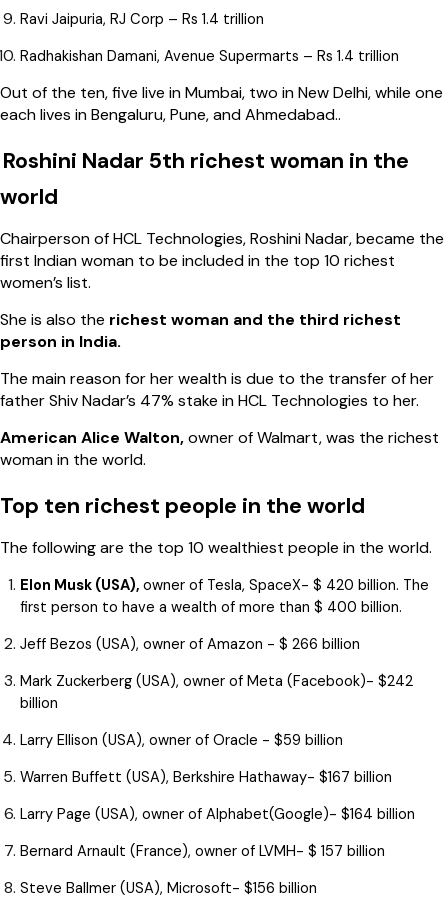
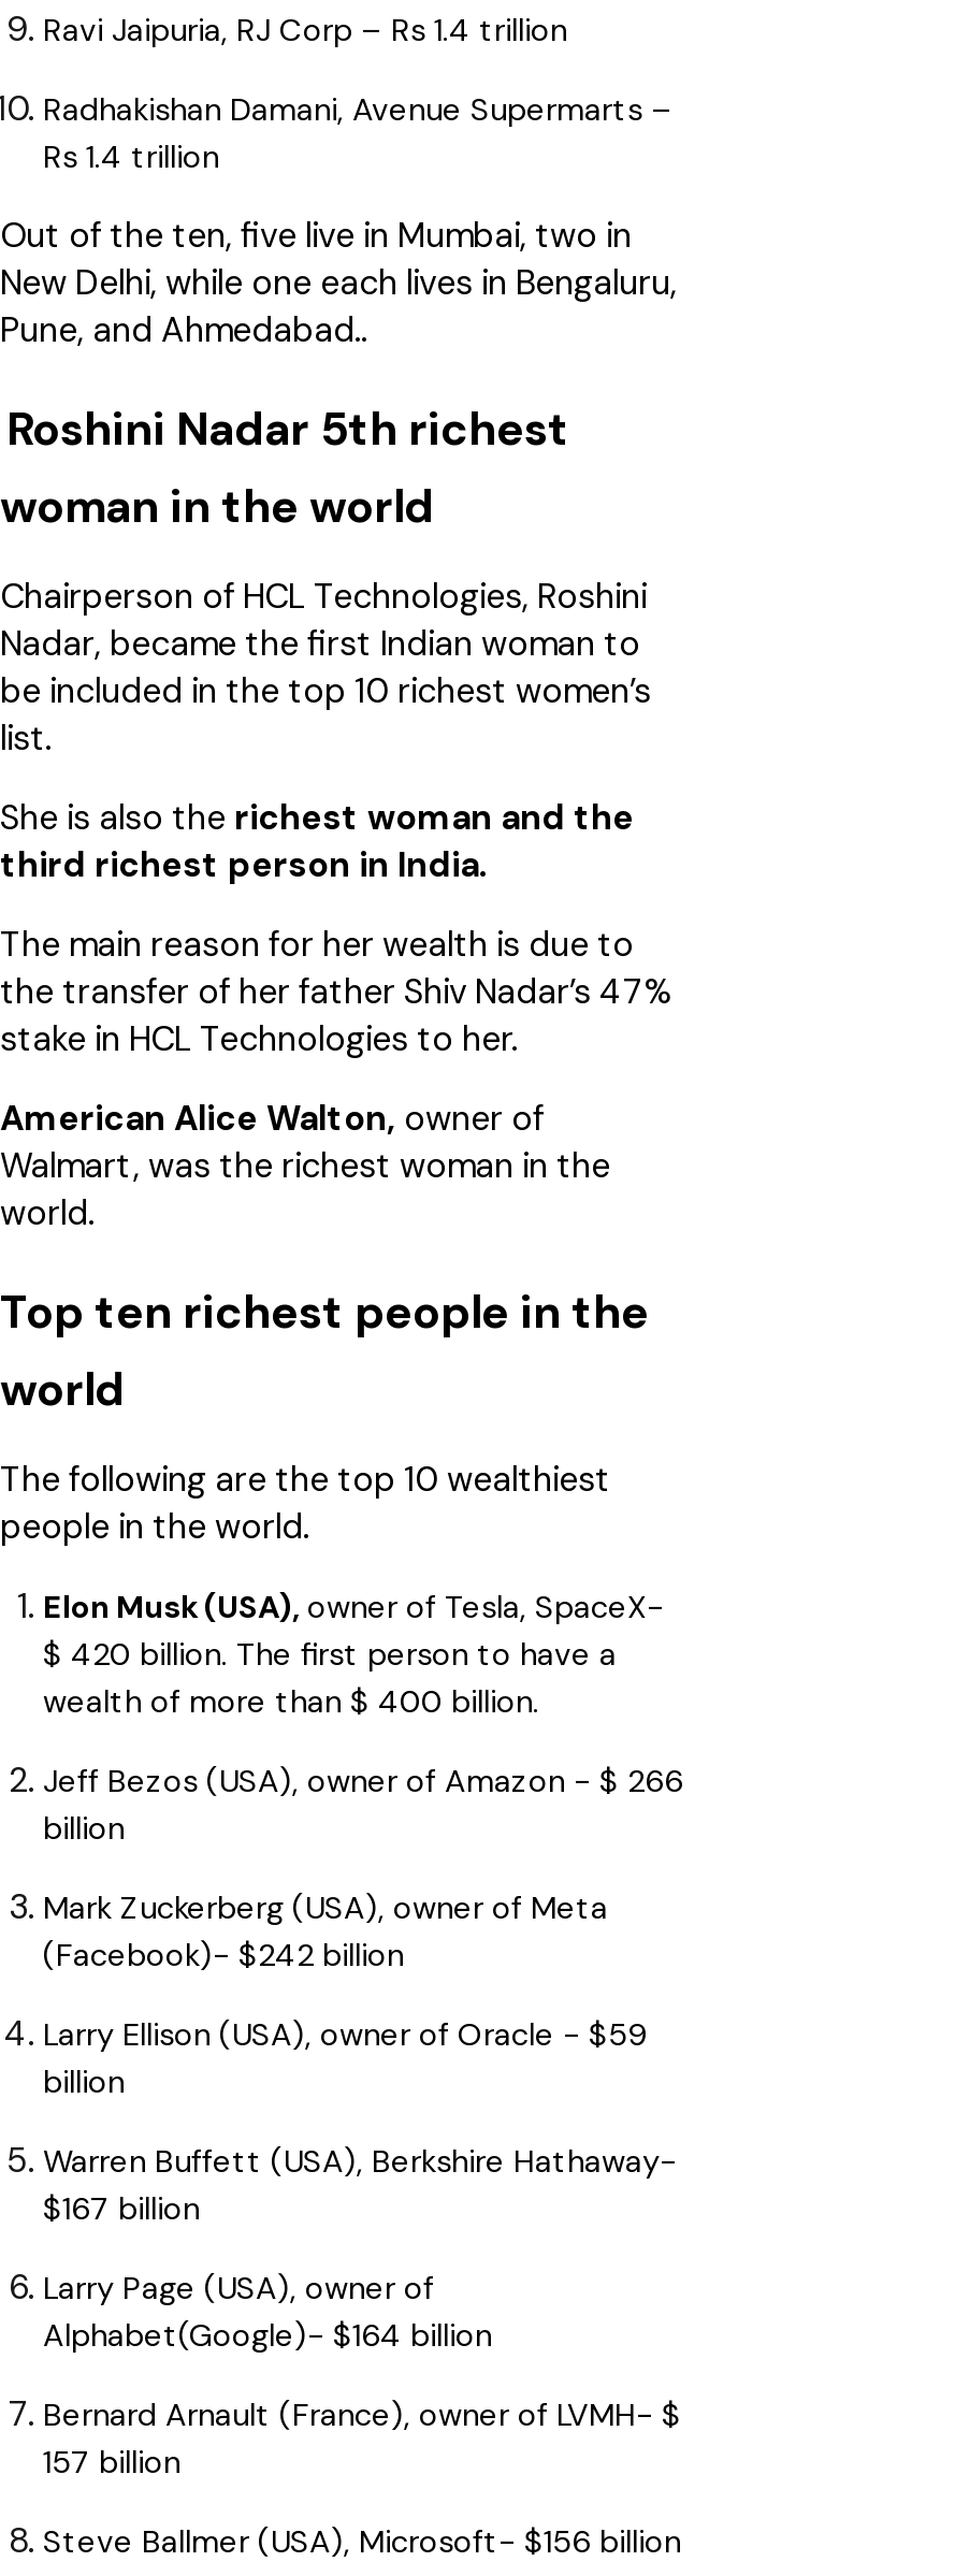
[0,46,443,175] Radhakishan Damani, Avenue Supermarts – Rs 1.4 trillion | Out of the ten, five live in Mumbai, two in New Delhi, while one | each lives in Bengaluru, Pune, and Ahmedabad.. | Roshini Nadar 5th richest woman in the -> [0,89,677,1343] Radhakishan Damani, Avenue Supermarts – | Rs 1.4 trillion | Out of the ten, five live in Mumbai, two in | New Delhi, while one each lives in Bengaluru, | Pune, and Ahmedabad.. | Roshini Nadar 5th richest | woman in the world | Chairperson of HCL Technologies, Roshini | Nadar, became the first Indian woman to | be included in the top 10 richest women’s | list. | She is also the richest woman and the | third richest person in India. | The main reason for her wealth is due to | the transfer of her father Shiv Nadar’s 47% | stake in HCL Technologies to her. | American Alice Walton, owner of | Walmart, was the richest woman in the | world. | Top ten richest people in the
moved [0,183,58,211] -> [0,1361,135,1421]: world
[0,228,444,691] Chairperson of HCL Technologies, Roshini Nadar, became the | first Indian woman to be included in the top 10 richest | women’s list. | She is also the richest woman and the third richest | person in India. | The main reason for her wealth is due to the transfer of her | father Shiv Nadar’s 47% stake in HCL Technologies to her. | American Alice Walton, owner of Walmart, was the richest | woman in the world. | Top ten richest people in the world | The following are the top 10 wealthiest people in the world. | Elon Musk (USA), owner of Tesla, SpaceX- $ 420 billion. The | first person to have a wealth of more than $ 400 billion. | Jeff Bezos (USA), owner of Amazon - $ 266 billion | Mark Zuckerberg (USA), owner of Meta (Facebook)- $242 -> [0,1457,683,1803] The following are the top 10 wealthiest | people in the world. | Elon Musk (USA), owner of Tesla, SpaceX- | $ 420 billion. The first person to have a | wealth of more than $ 400 billion. | Jeff Bezos (USA), owner of Amazon - $ 266
[20,730,415,861] Larry Ellison (USA), owner of Oracle - $59 billion | Warren Buffett (USA), Berkshire Hathaway- $167 billion | Larry Page (USA), owner of Alphabet(Google)- $164 billion | Bernard Arnault (France), owner of LVMH- $ 157 billion -> [43,1887,681,2484] Mark Zuckerberg (USA), owner of Meta | (Facebook)- $242 billion | Larry Ellison (USA), owner of Oracle - $59 | billion | Warren Buffett (USA), Berkshire Hathaway- | $167 billion | Larry Page (USA), owner of | Alphabet(Google)- $164 billion | Bernard Arnault (France), owner of LVMH- $ | 157 billion

